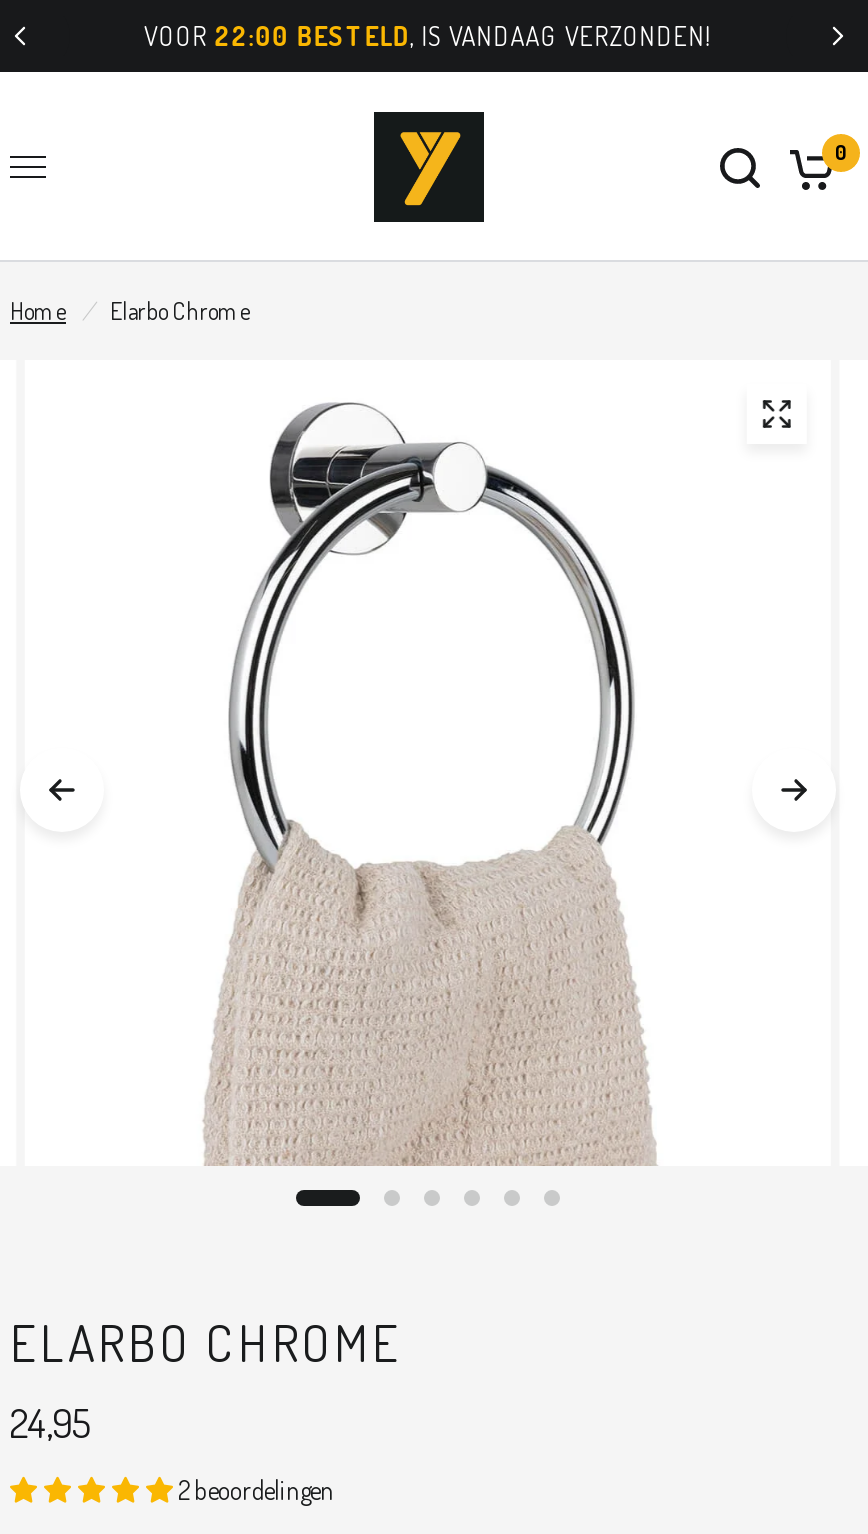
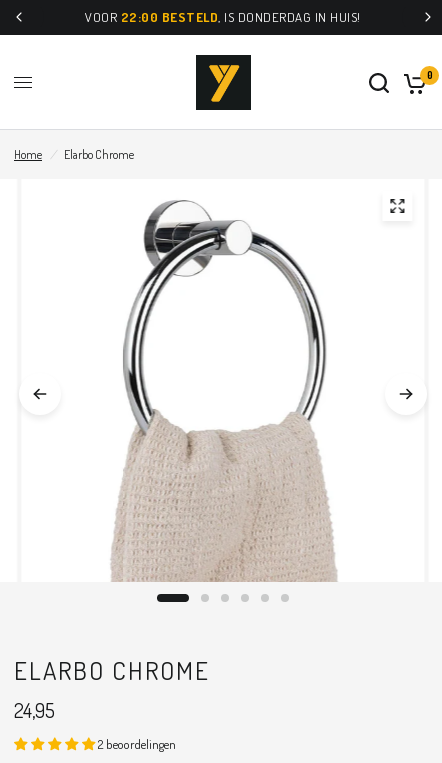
[144,20,712,52] VOOR 22:00 BESTELD, IS VANDAAG VERZONDEN! -> [85,9,361,25] VOOR 22:00 BESTELD, IS DONDERDAG IN HUIS!

